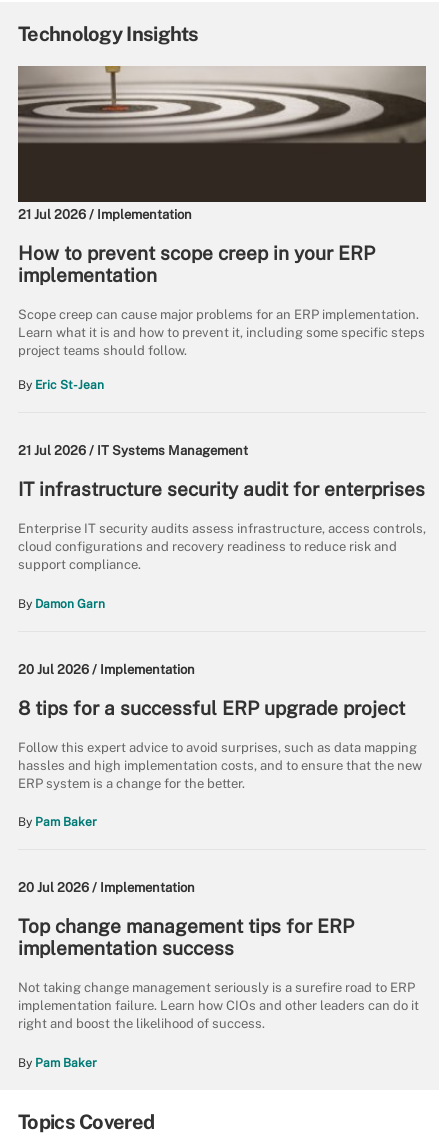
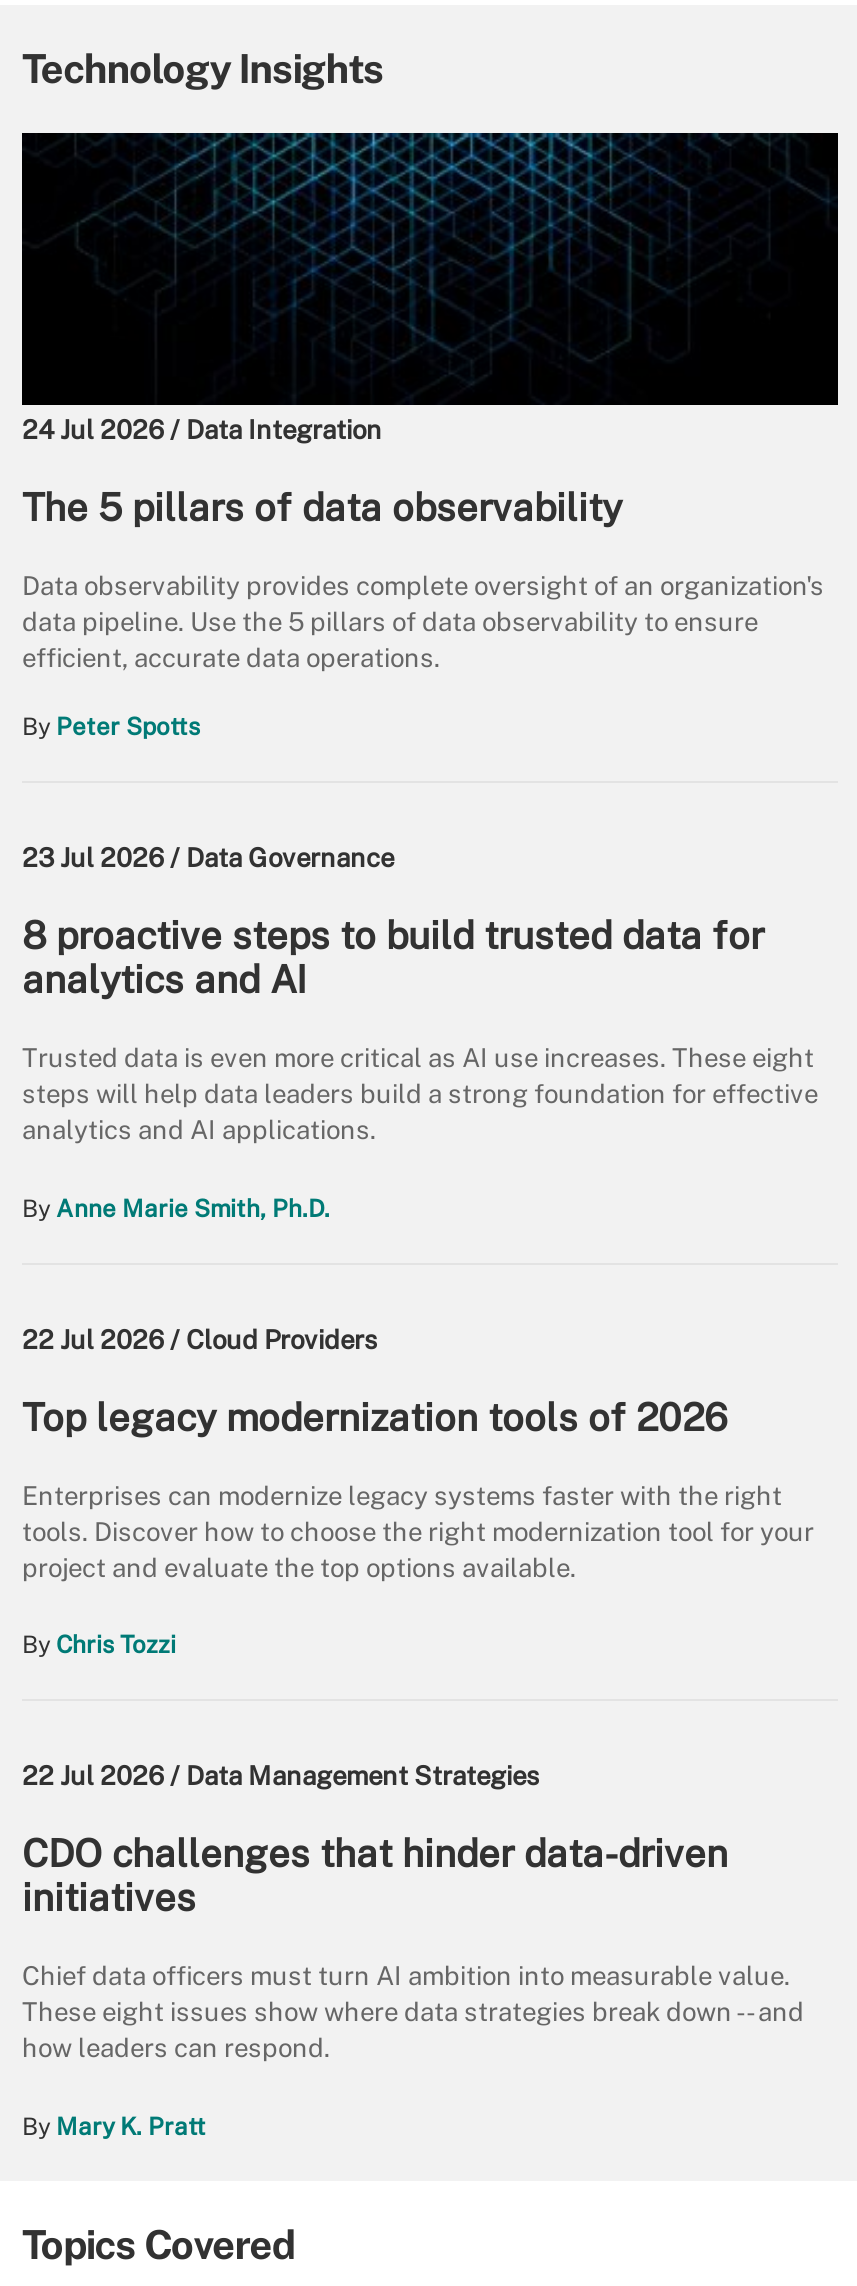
[17,65,427,222] [image] | 21 Jul 2026 / Implementation -> [20,131,840,445] [image] | 24 Jul 2026 / Data Integration
[18,242,375,286] How to prevent scope creep in your ERP | implementation -> [22,485,622,529] The 5 pillars of data observability
[18,307,425,358] Scope creep can cause major problems for an ERP implementation. | Learn what it is and how to prevent it, including some specific steps | project teams should follow. -> [22,571,824,673] Data observability provides complete oversight of an organization's | data pipeline. Use the 5 pillars of data observability to ensure | efficient, accurate data operations.
[18,378,104,392] By Eric St-Jean -> [22,713,200,741] By Peter Spotts
[18,443,248,458] 21 Jul 2026 / IT Systems Management -> [22,843,394,873] 23 Jul 2026 / Data Governance
[18,478,425,500] IT infrastructure security audit for enterprises -> [22,913,764,1001] 8 proactive steps to build trusted data for | analytics and AI
[18,521,426,572] Enterprise IT security audits assess infrastructure, access controls, | cloud configurations and recovery readiness to reduce risk and | support compliance. -> [22,1043,818,1145] Trusted data is even more critical as AI use increases. These eight | steps will help data leaders build a strong foundation for effective | analytics and AI applications.
[18,596,105,610] By Damon Garn -> [22,1194,330,1222] By Anne Marie Smith, Ph.D.
[18,661,195,676] 20 Jul 2026 / Implementation -> [22,1324,378,1354] 22 Jul 2026 / Cloud Providers
[18,696,405,718] 8 tips for a successful ERP upgrade project -> [22,1394,728,1438] Top legacy modernization tools of 2026
[18,739,422,790] Follow this expert advice to avoid surprises, such as data mapping | hassles and high implementation costs, and to ensure that the new | ERP system is a change for the better. -> [22,1480,814,1582] Enterprises can modernize legacy systems faster with the right | tools. Discover how to choose the right modernization tool for your | project and evaluate the top options available.
[18,815,97,829] By Pam Baker -> [22,1631,176,1659] By Chris Tozzi
[18,880,195,895] 20 Jul 2026 / Implementation -> [22,1761,540,1791] 22 Jul 2026 / Data Management Strategies
[18,915,354,959] Top change management tips for ERP | implementation success -> [22,1831,728,1919] CDO challenges that hinder data-driven | initiatives
[18,980,419,1031] Not taking change management seriously is a surefire road to ERP | implementation failure. Learn how CIOs and other leaders can do it | right and boost the likelihood of success. -> [22,1961,804,2063] Chief data officers must turn AI ambition into measurable value. | These eight issues show where data strategies break down -- and | how leaders can respond.
[18,1055,97,1069] By Pam Baker -> [22,2112,206,2140] By Mary K. Pratt

